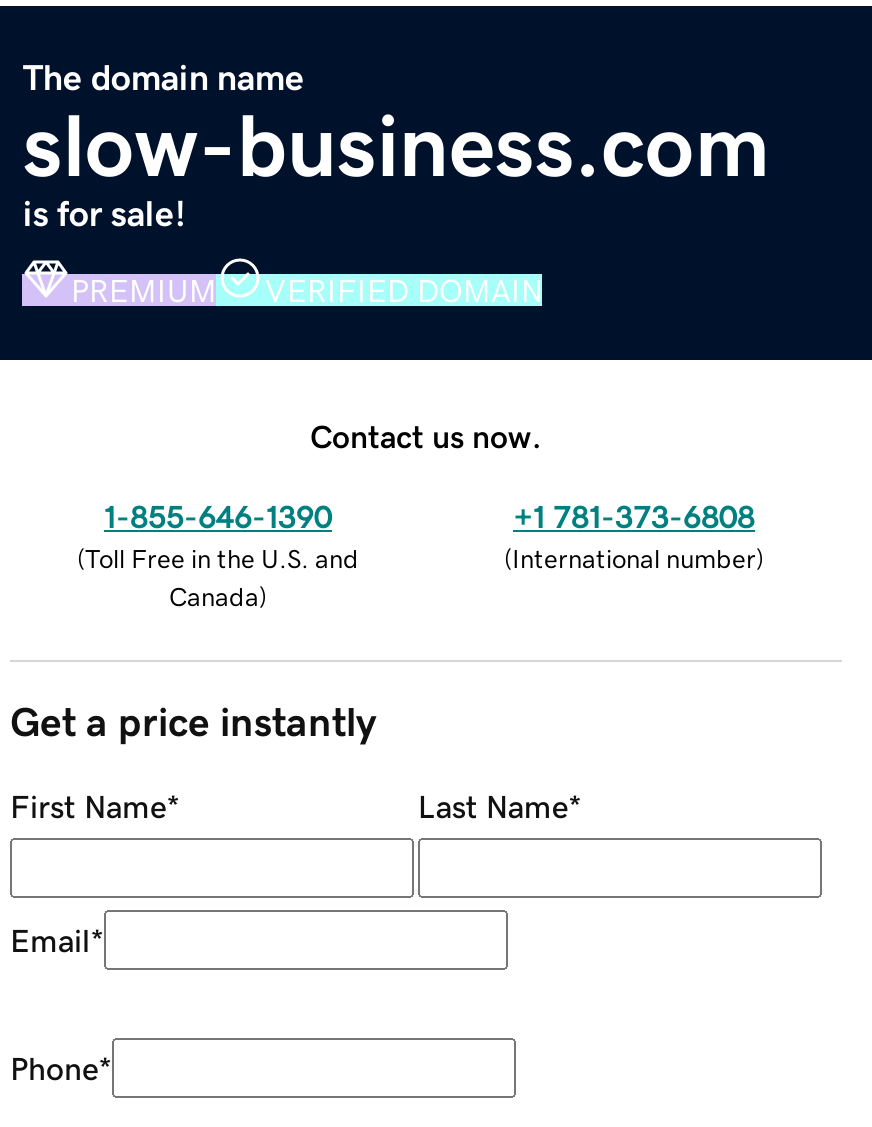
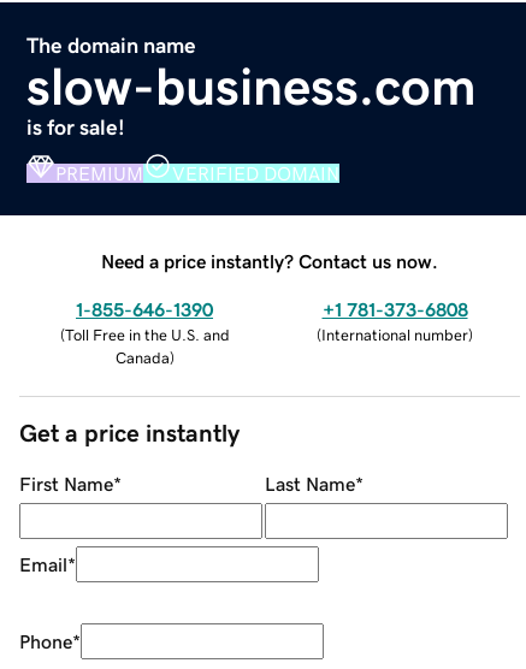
[310,419,542,451] Contact us now. -> [101,251,438,270] Need a price instantly? Contact us now.

